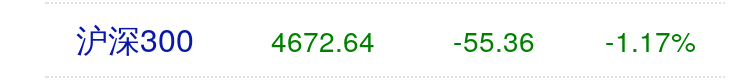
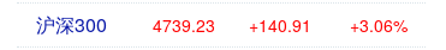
[271,21,375,61] 4672.64 -> [153,14,215,37] 4739.23
[453,21,535,61] -55.36 -> [249,14,311,37] +140.91
[605,21,695,61] -1.17% -> [350,14,408,37] +3.06%

